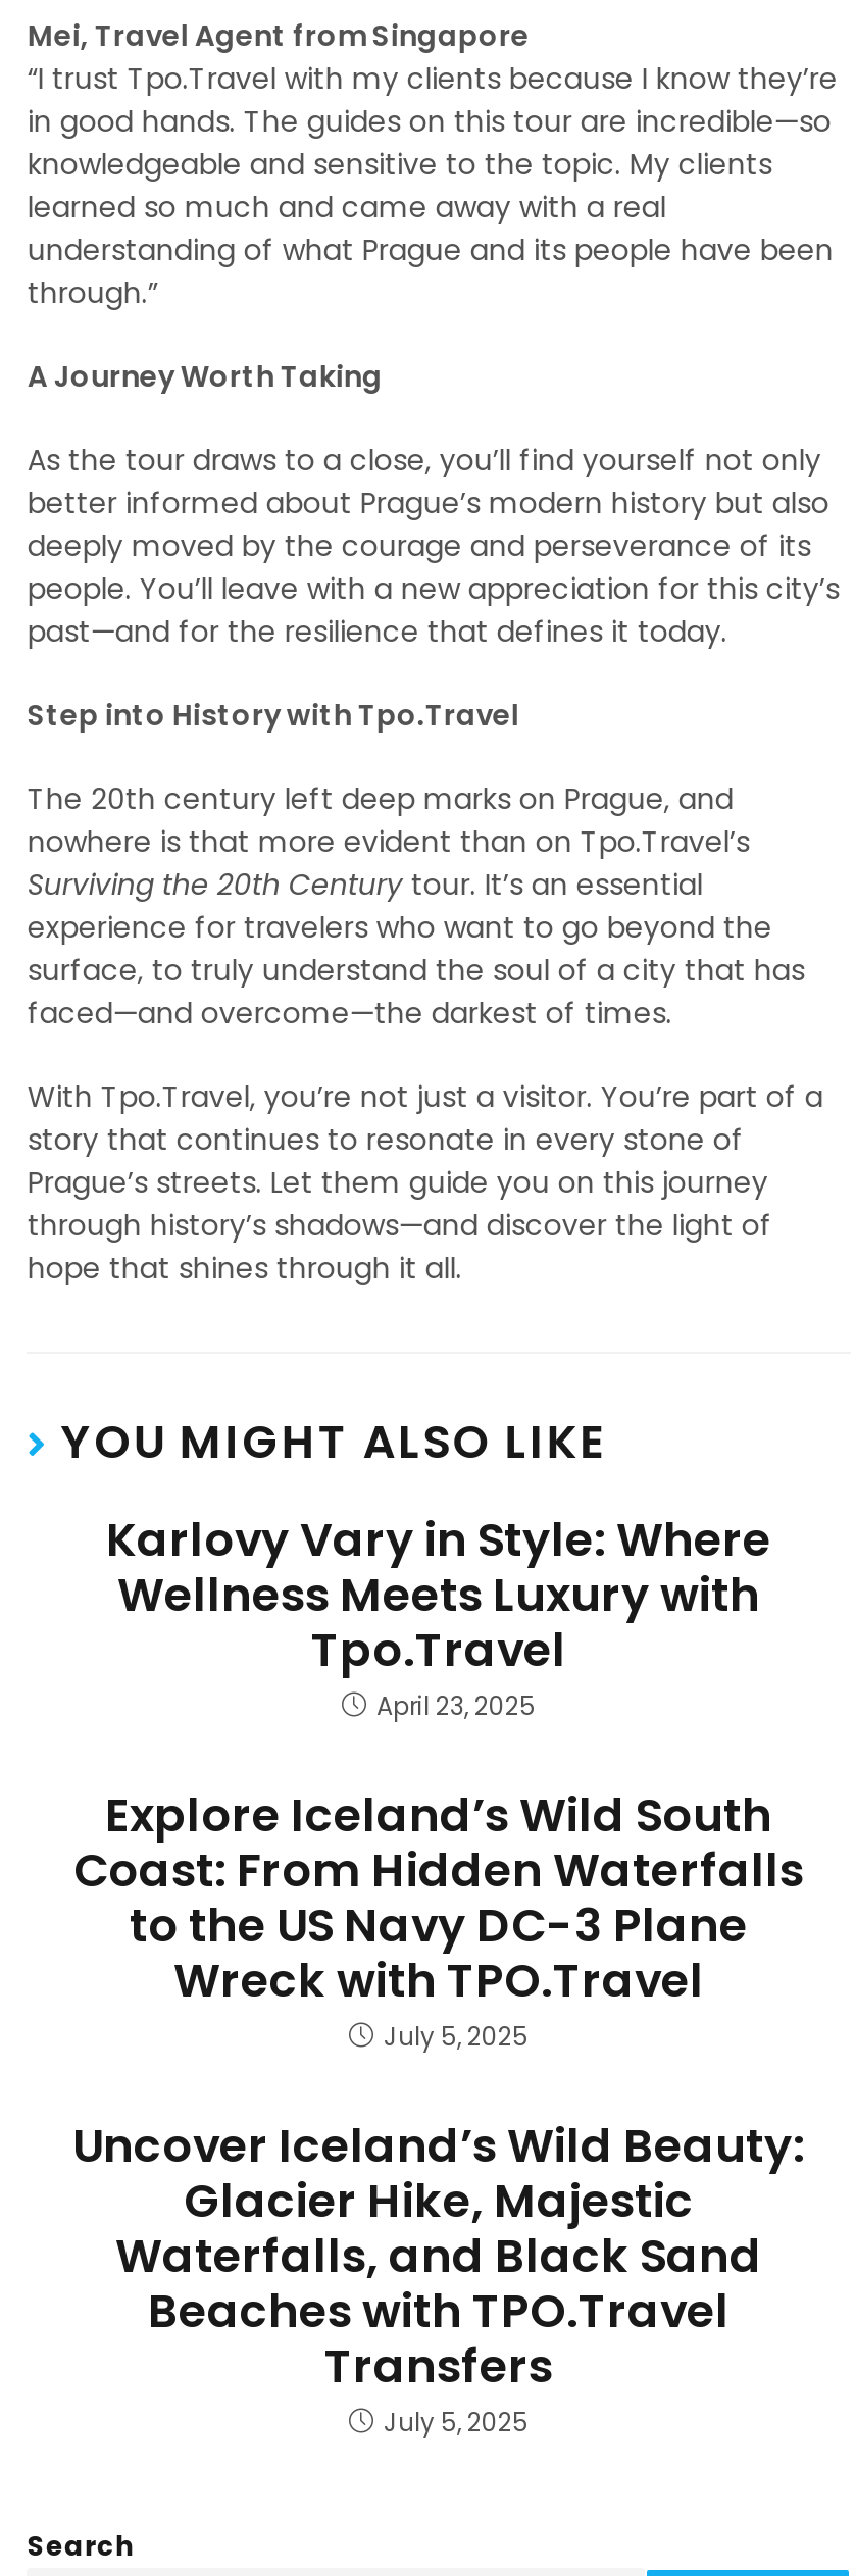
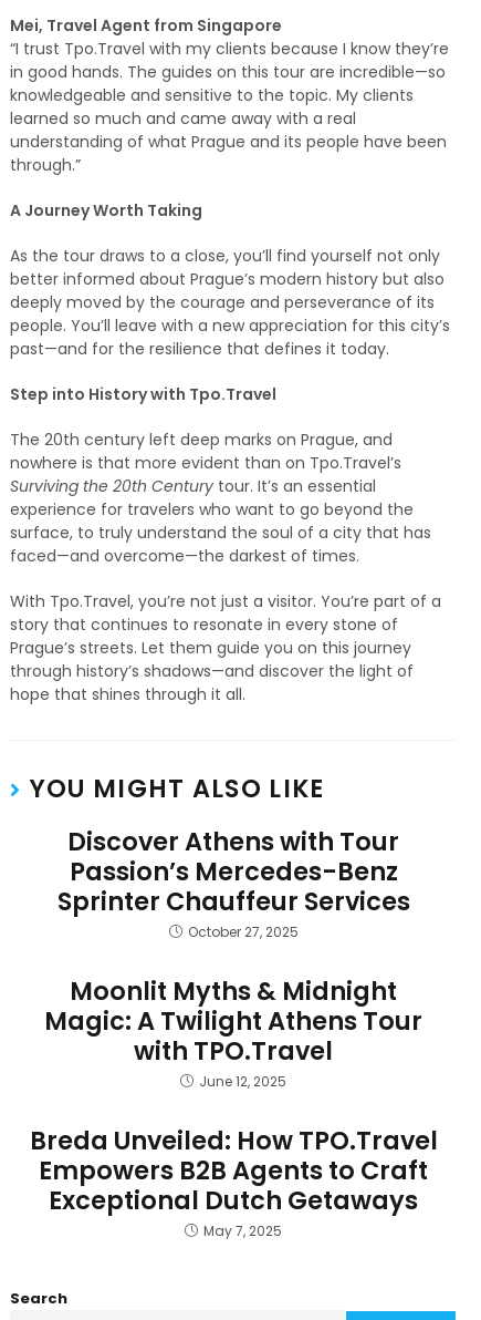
[106,1507,771,1723] Karlovy Vary in Style: Where | Wellness Meets Luxury with | Tpo.Travel | April 23, 2025 -> [57,824,410,941] Discover Athens with Tour | Passion’s Mercedes-Benz | Sprinter Chauffeur Services | October 27, 2025
[73,1782,804,2054] Explore Iceland’s Wild South | Coast: From Hidden Waterfalls | to the US Navy DC-3 Plane | Wreck with TPO.Travel | July 5, 2025 -> [44,973,422,1091] Moonlit Myths & Midnight | Magic: A Twilight Athens Tour | with TPO.Travel | June 12, 2025
[72,2113,805,2439] Uncover Iceland’s Wild Beauty: | Glacier Hike, Majestic | Waterfalls, and Black Sand | Beaches with TPO.Travel | Transfers | July 5, 2025 -> [29,1123,437,1240] Breda Unveiled: How TPO.Travel | Empowers B2B Agents to Craft | Exceptional Dutch Getaways | May 7, 2025

